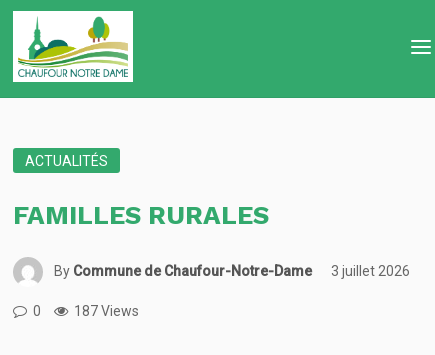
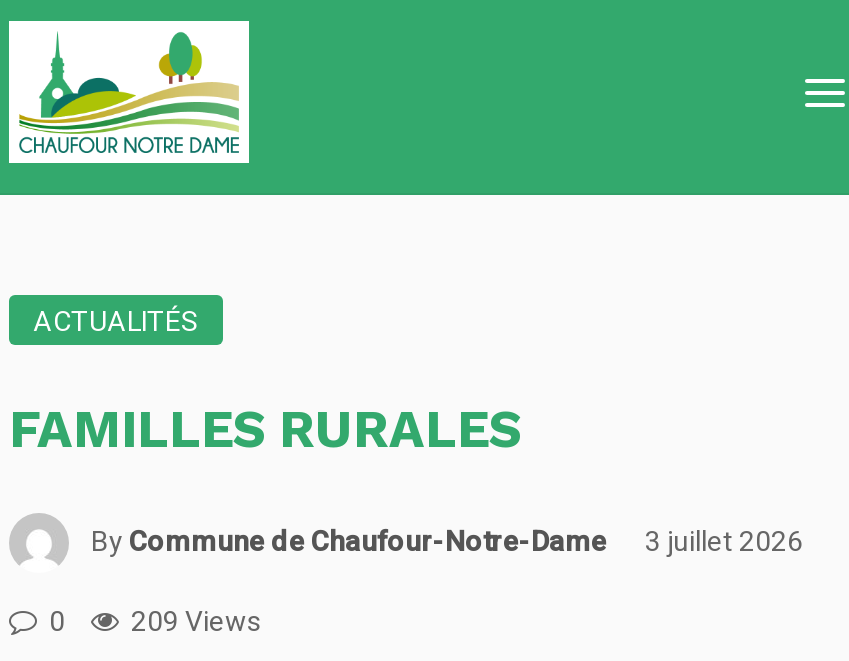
[30,303,139,319] 0 187 Views -> [43,605,261,637] 0 209 Views

